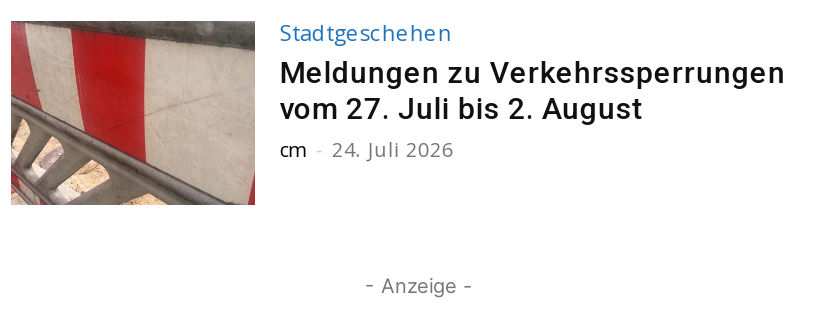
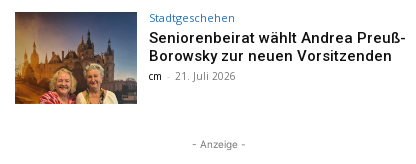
[9,21,786,207] [image] | Meldungen zu Verkehrssperrungen | vom 27. Juli bis 2. August | cm - 24. Juli 2026 -> [14,12,406,105] [image] | Seniorenbeirat wählt Andrea Preuß- | Borowsky zur neuen Vorsitzenden | cm - 21. Juli 2026

